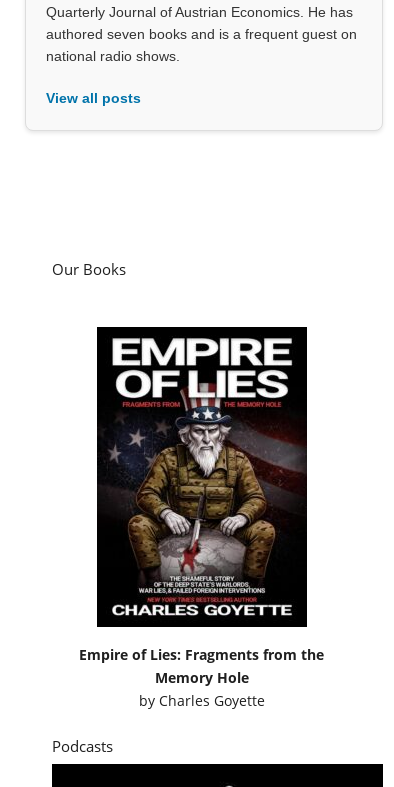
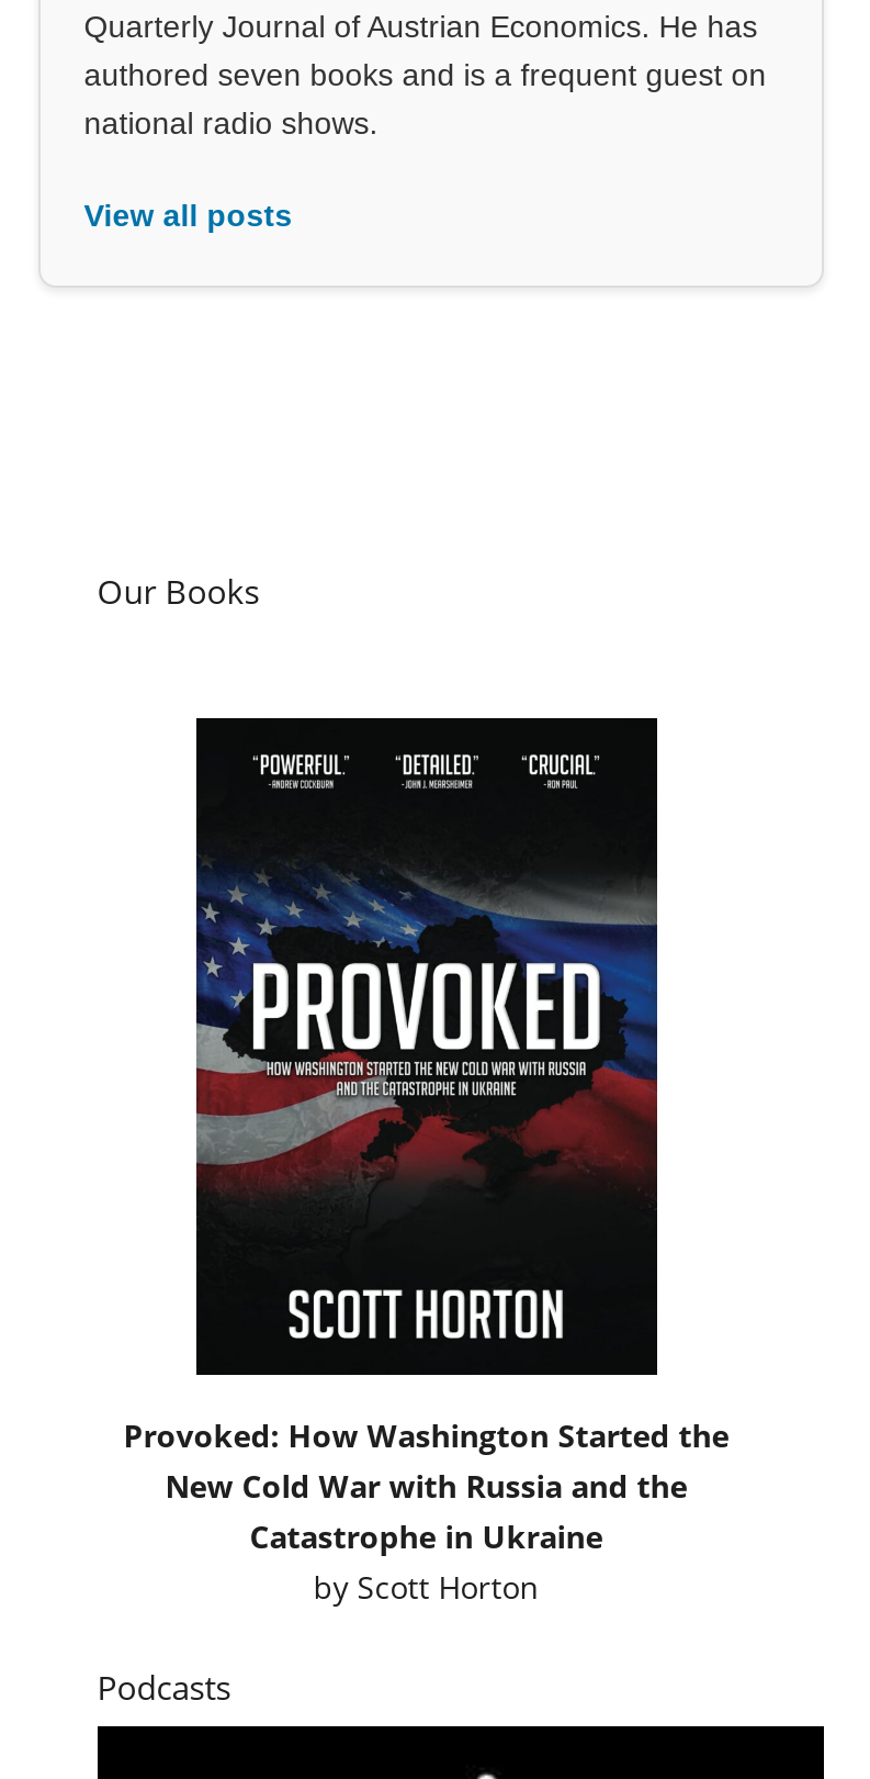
[79,337,324,710] [image] | Empire of Lies: Fragments from the | Memory Hole | by Charles Goyette -> [124,742,729,1609] [image] | Provoked: How Washington Started the | New Cold War with Russia and the | Catastrophe in Ukraine | by Scott Horton

